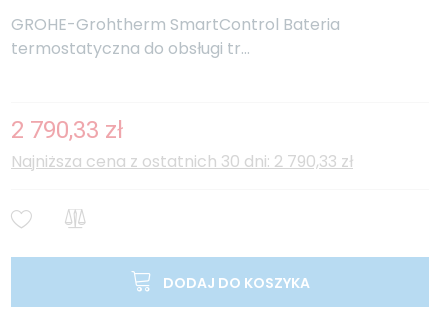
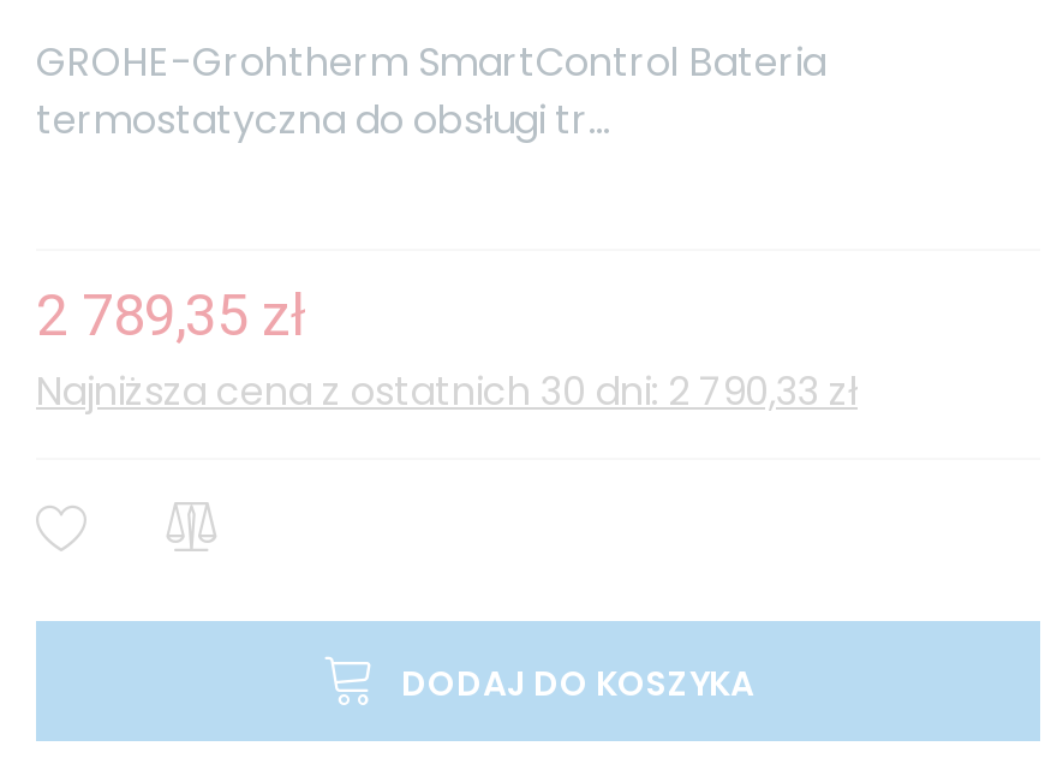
[11,116,124,144] 2 790,33 zł -> [36,282,307,350] 2 789,35 zł

